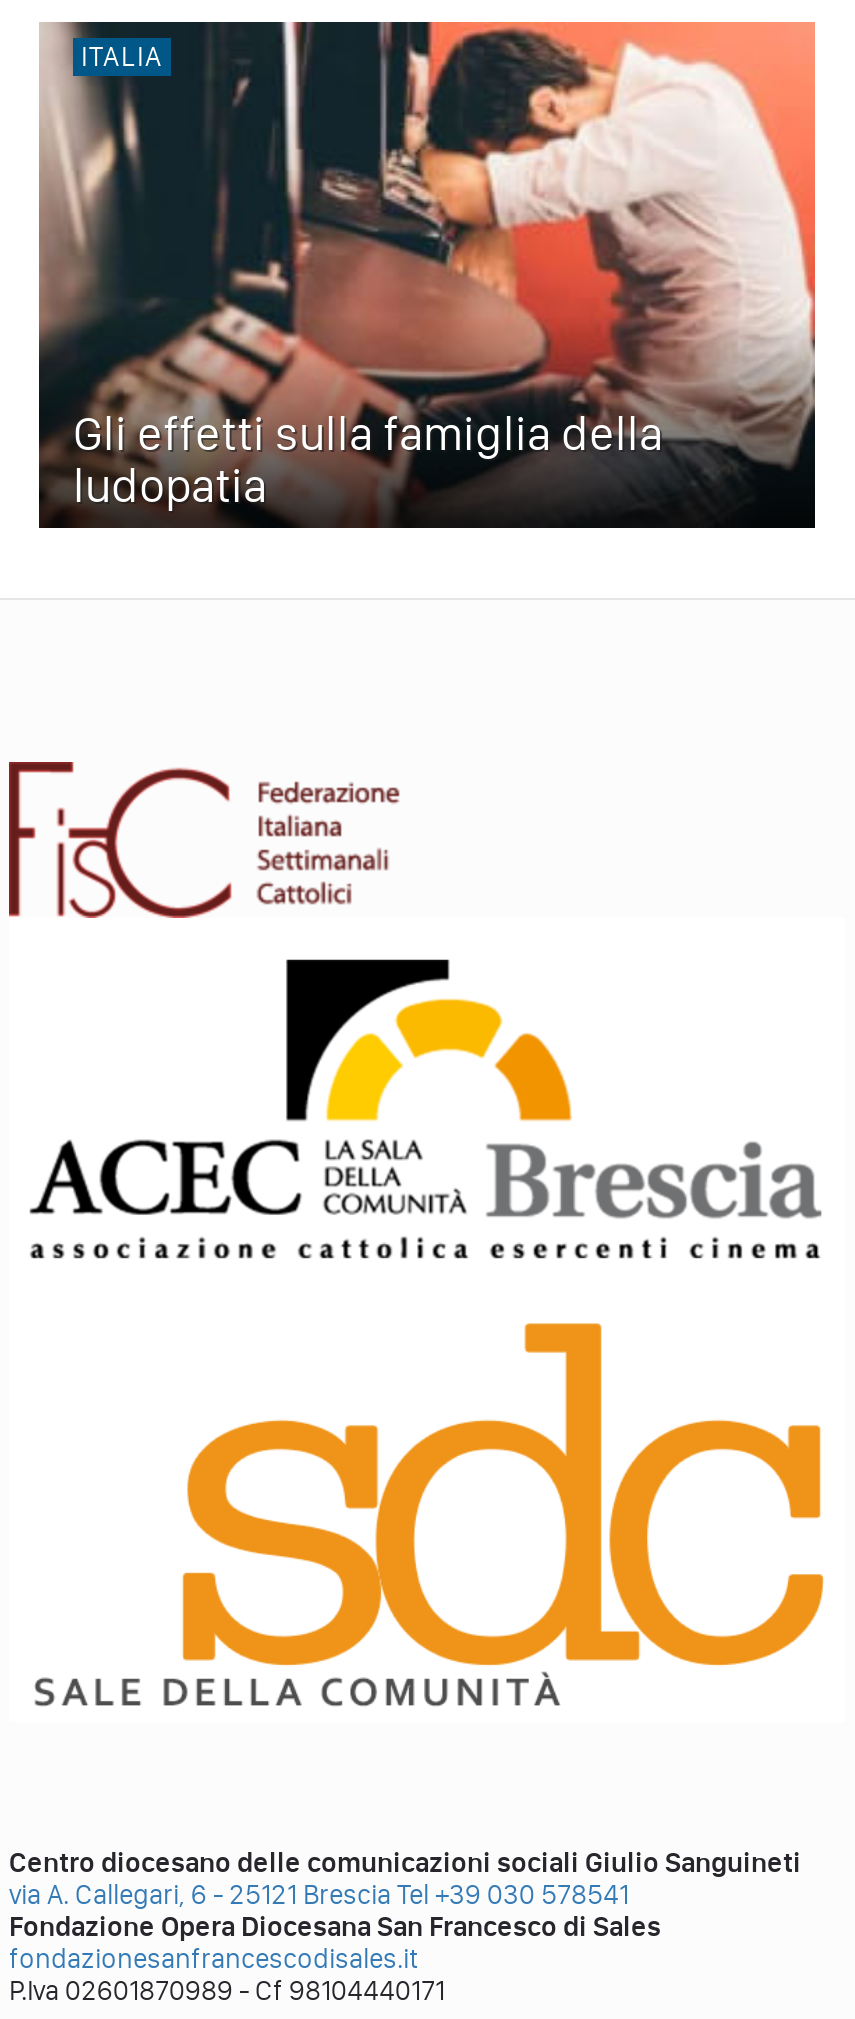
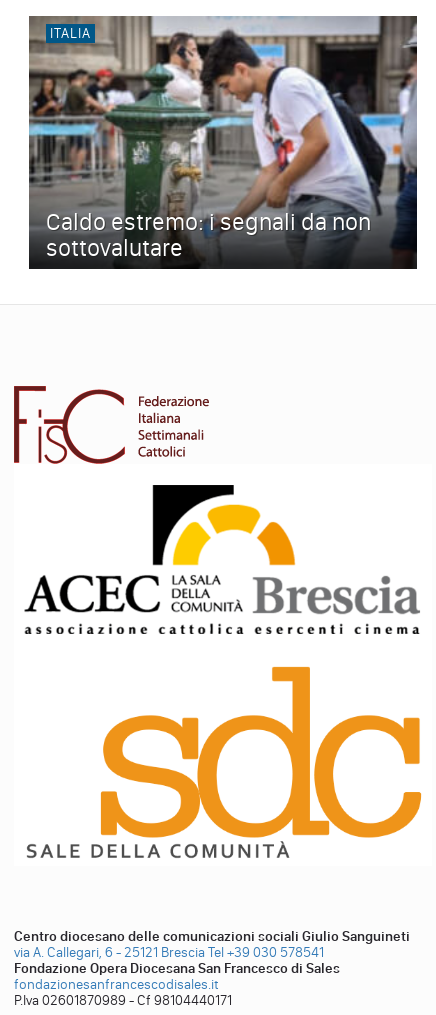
[39,20,817,520] [image] | Gli effetti sulla famiglia della | ludopatia -> [29,15,418,267] [image] | Caldo estremo: i segnali da non | sottovalutare

